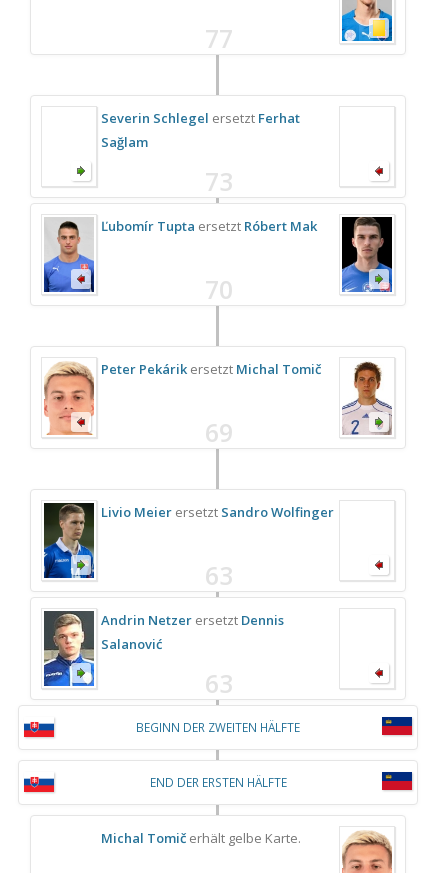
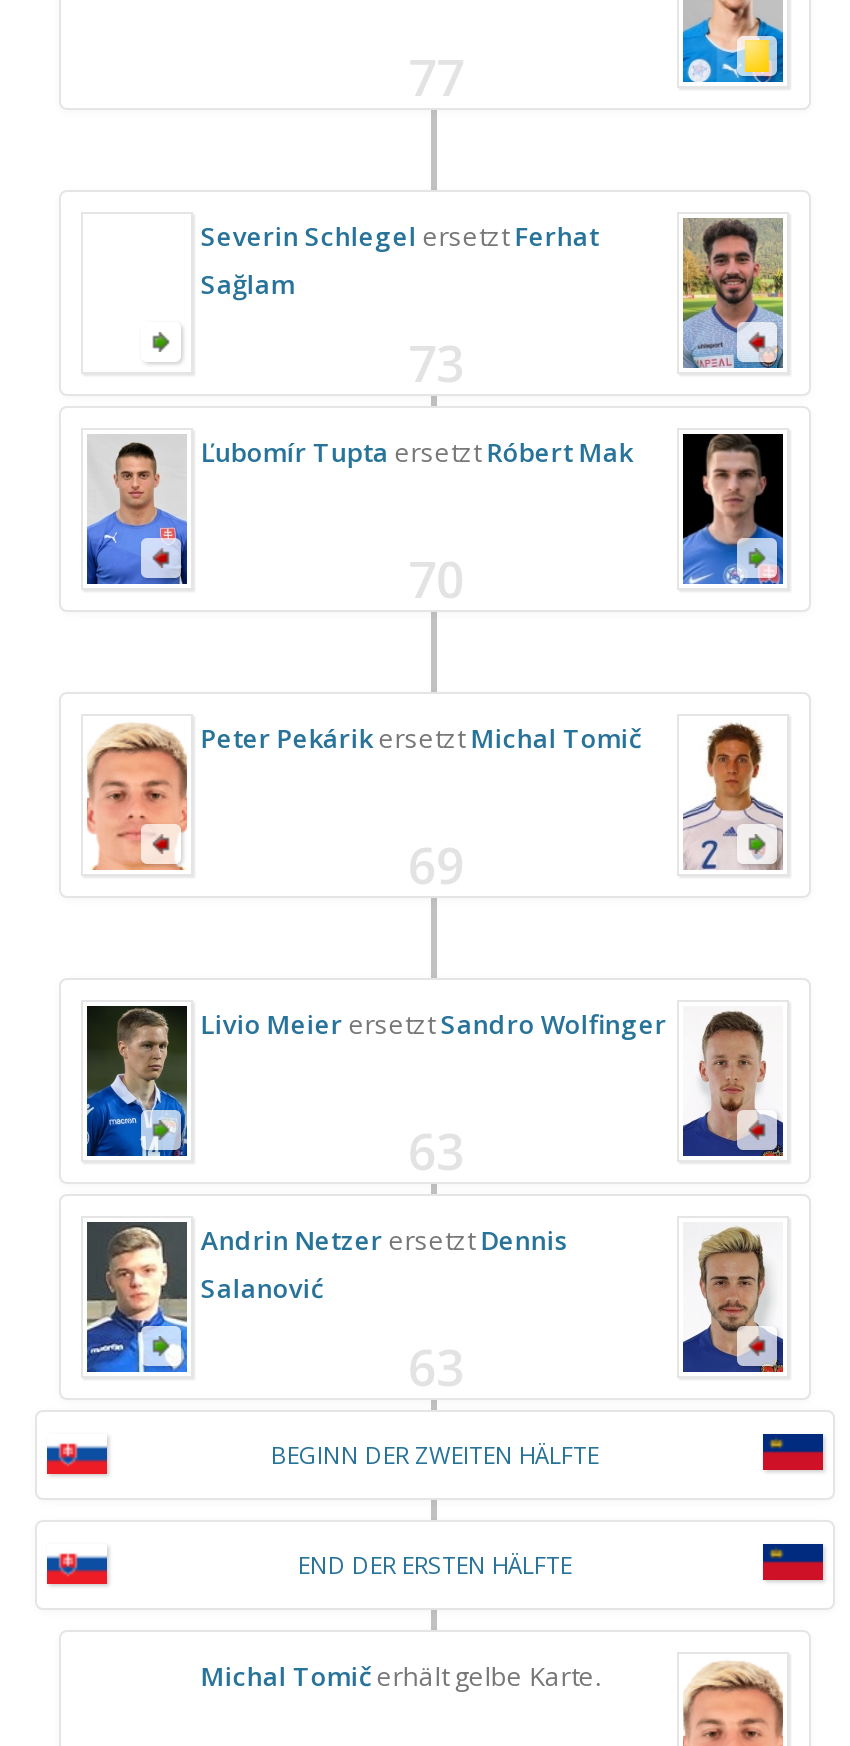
none -> [681,216,785,370] [image]
none -> [681,1010,785,1158] [image]
none -> [681,1224,785,1374] [image]

